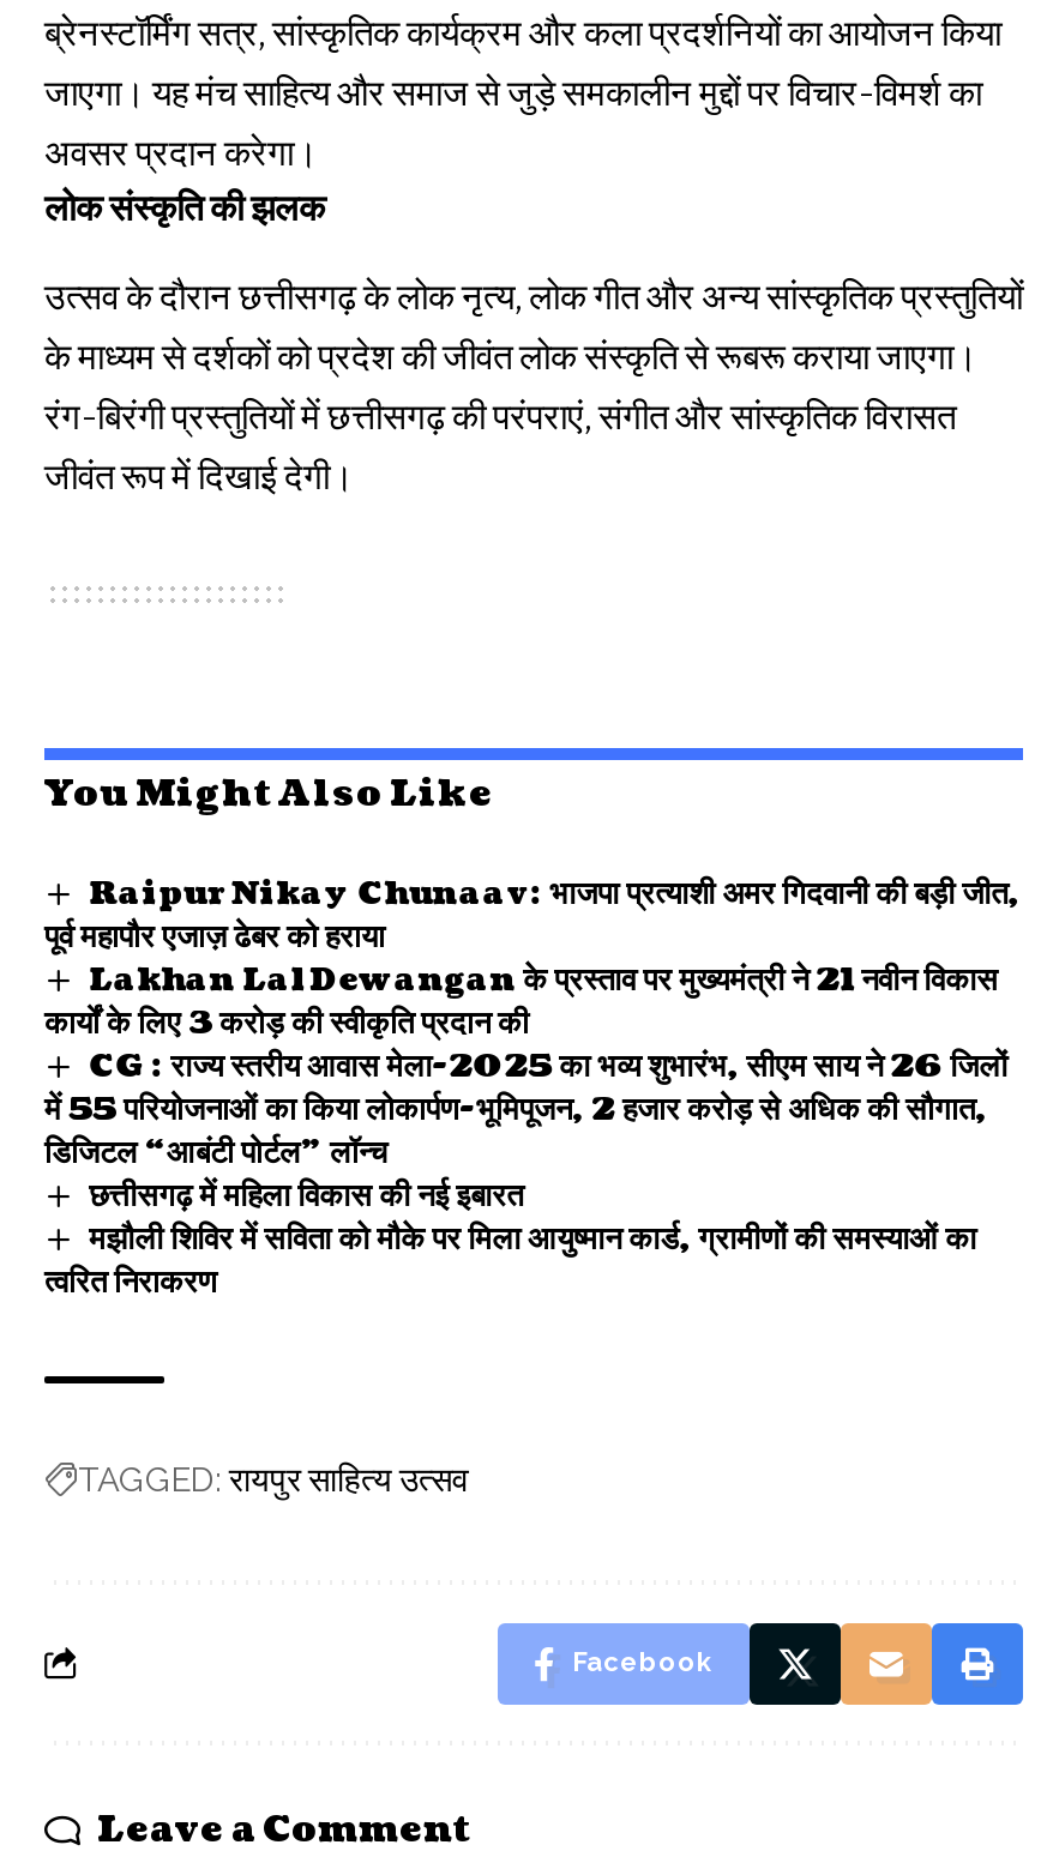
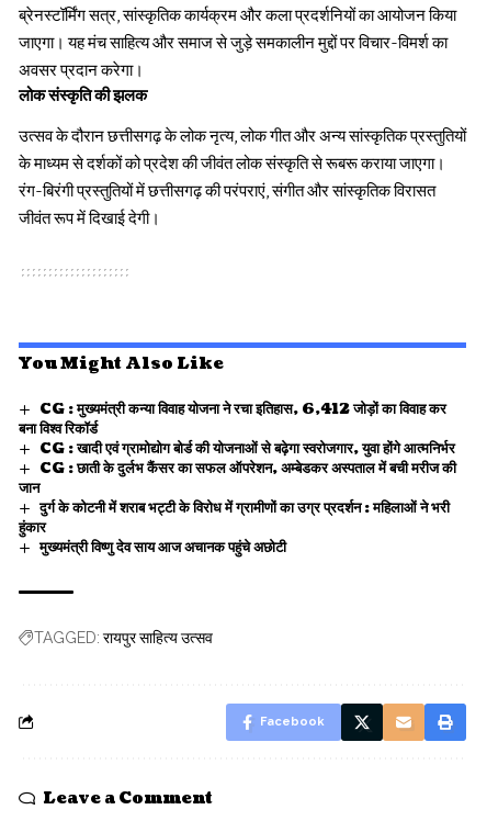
[44,872,1020,1305] Raipur Nikay Chunaav: भाजपा प्रत्याशी अमर गिदवानी की बड़ी जीत, | पूर्व महापौर एजाज़ ढेबर को हराया | Lakhan Lal Dewangan के प्रस्ताव पर मुख्यमंत्री ने 21 नवीन विकास | कार्यों के लिए 3 करोड़ की स्वीकृति प्रदान की | CG : राज्य स्तरीय आवास मेला-2025 का भव्य शुभारंभ, सीएम साय ने 26 जिलों | में 55 परियोजनाओं का किया लोकार्पण-भूमिपूजन, 2 हजार करोड़ से अधिक की सौगात, | डिजिटल “आबंटी पोर्टल” लॉन्च | छत्तीसगढ़ में महिला विकास की नई इबारत | मझौली शिविर में सविता को मौके पर मिला आयुष्मान कार्ड, ग्रामीणों की समस्याओं का | त्वरित निराकरण -> [19,399,456,558] CG : मुख्यमंत्री कन्या विवाह योजना ने रचा इतिहास, 6,412 जोड़ों का विवाह कर | बना विश्व रिकॉर्ड | CG : खादी एवं ग्रामोद्योग बोर्ड की योजनाओं से बढ़ेगा स्वरोजगार, युवा होंगे आत्मनिर्भर | CG : छाती के दुर्लभ कैंसर का सफल ऑपरेशन, अम्बेडकर अस्पताल में बची मरीज की | जान | दुर्ग के कोटनी में शराब भट्टी के विरोध में ग्रामीणों का उग्र प्रदर्शन : महिलाओं ने भरी | हुंकार | मुख्यमंत्री विष्णु देव साय आज अचानक पहुंचे अछोटी

